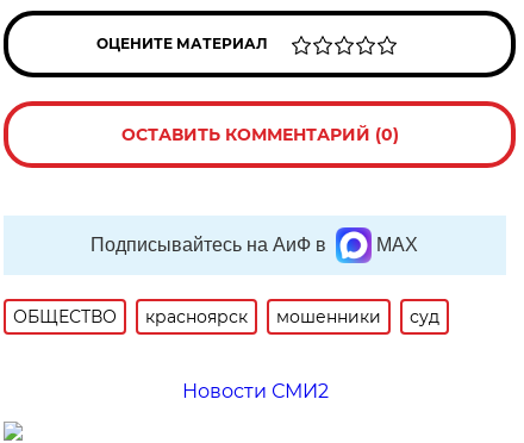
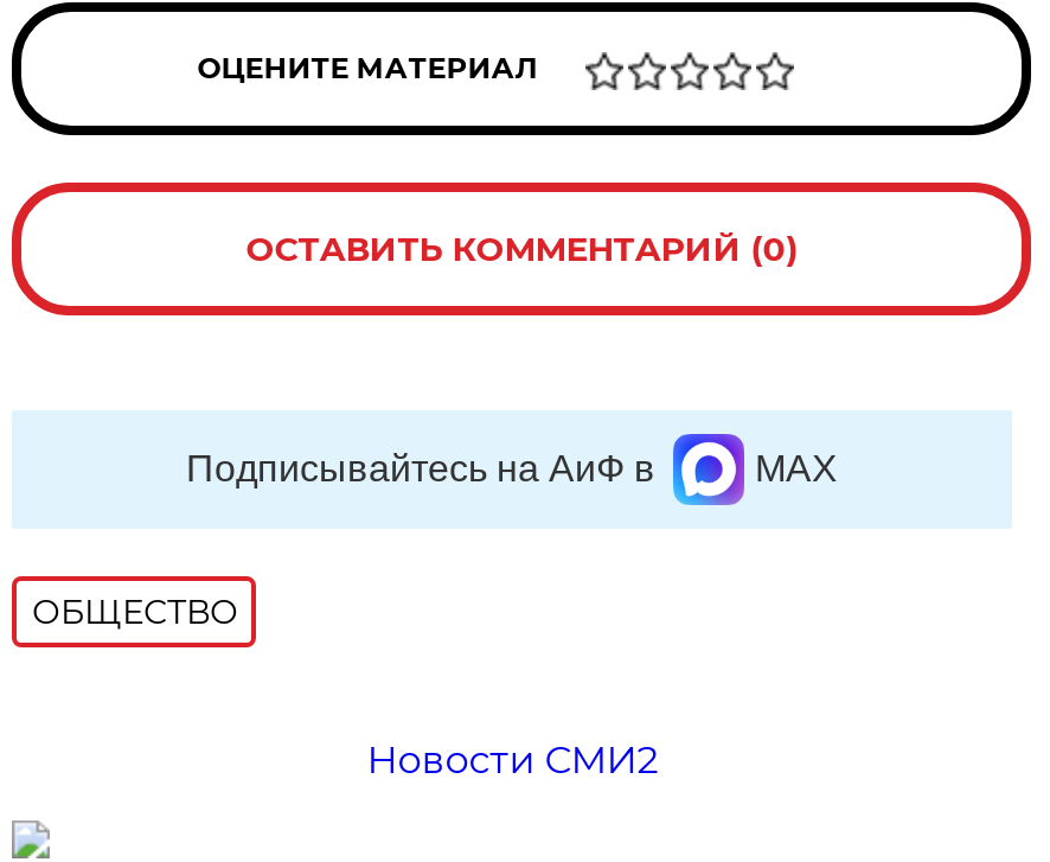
[146,306,440,328] красноярск | мошенники | суд -> none

